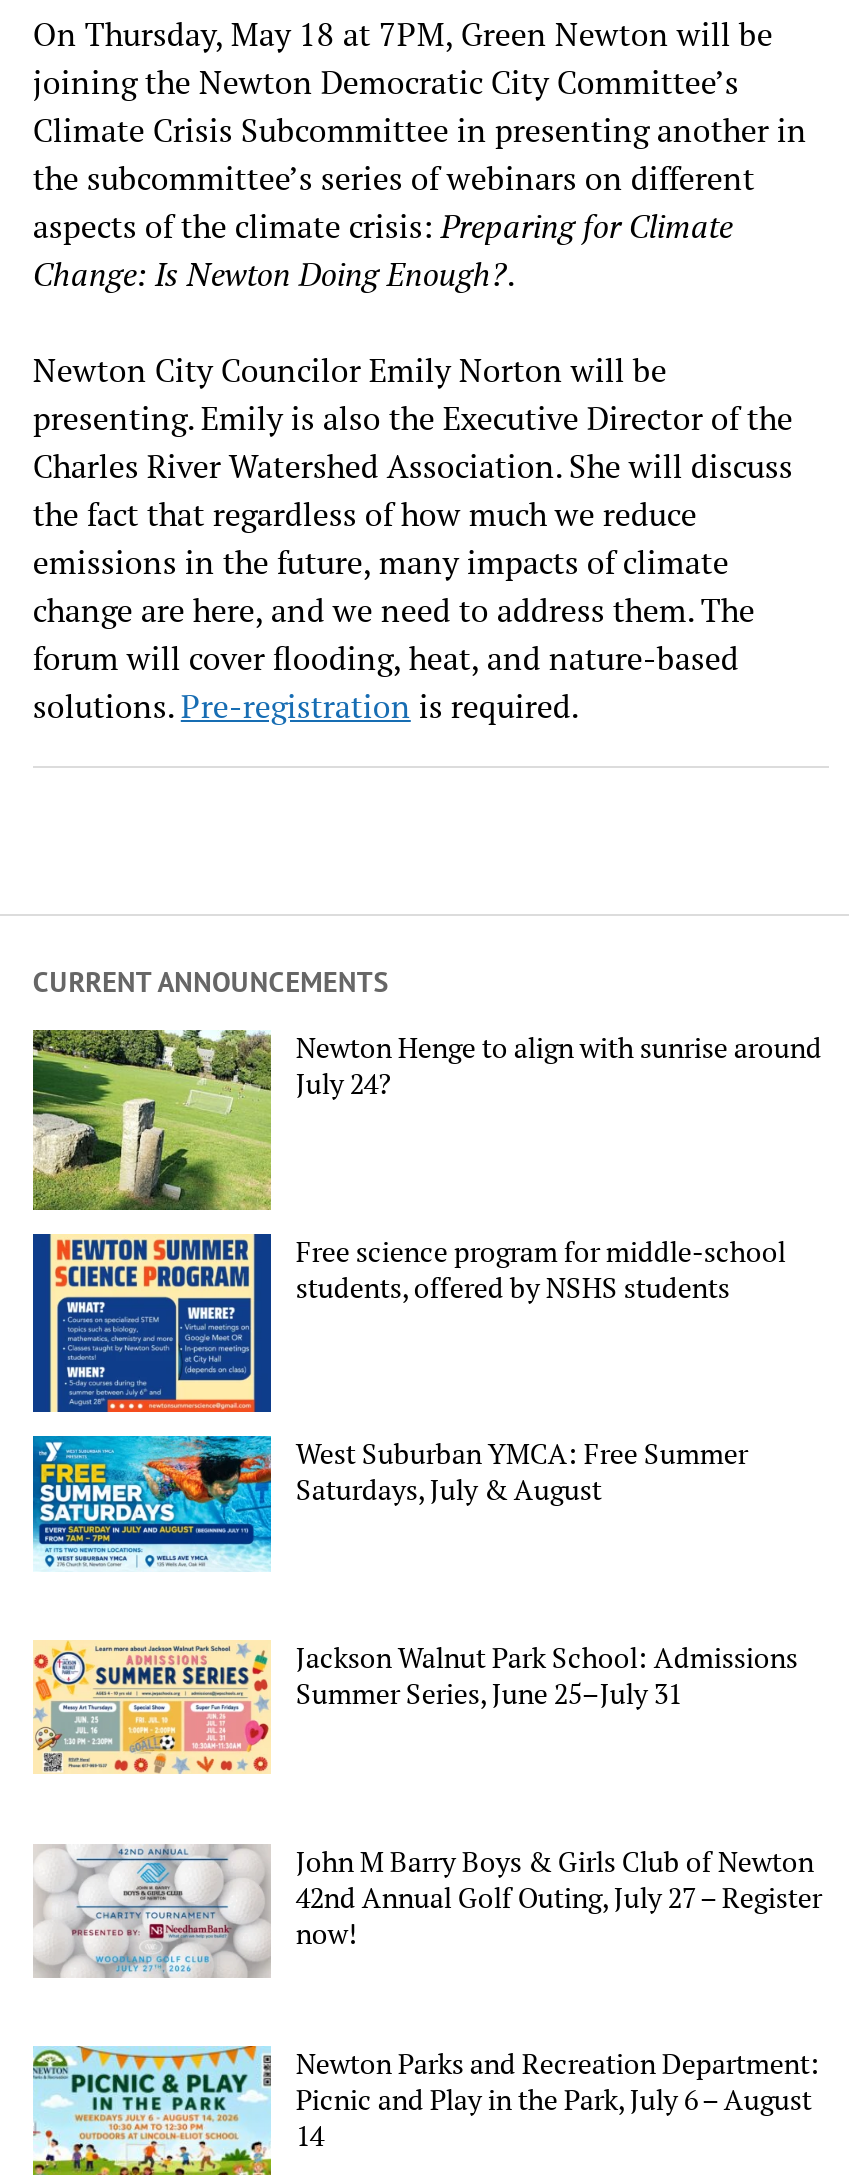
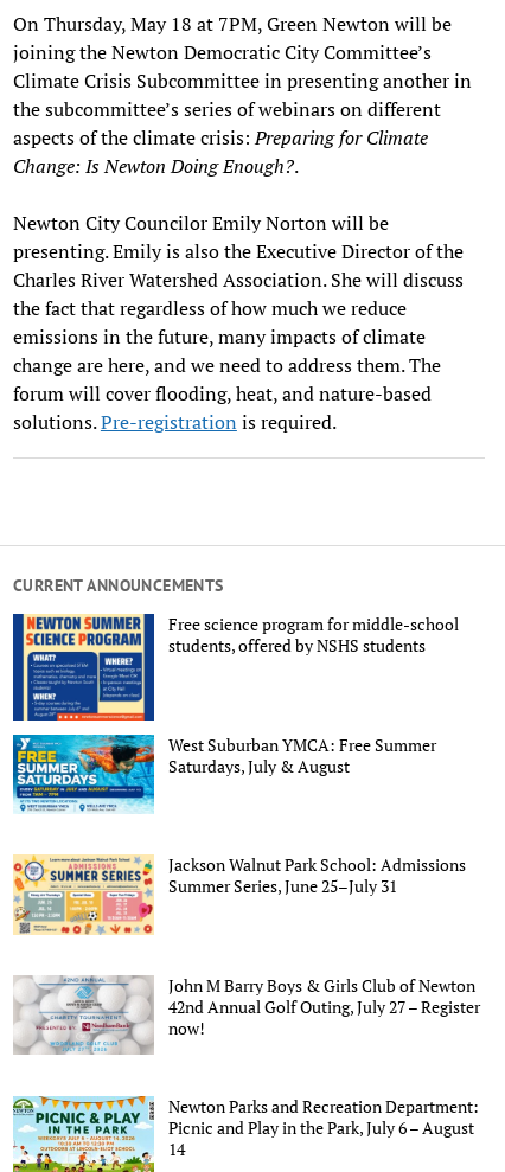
[31,1028,822,1212] [image] | Newton Henge to align with sunrise around | July 24? -> none

